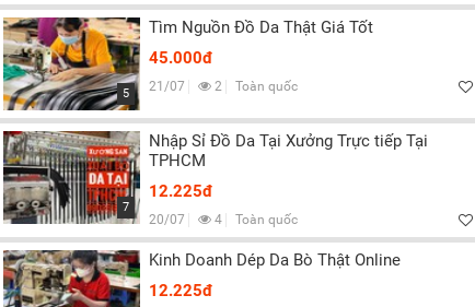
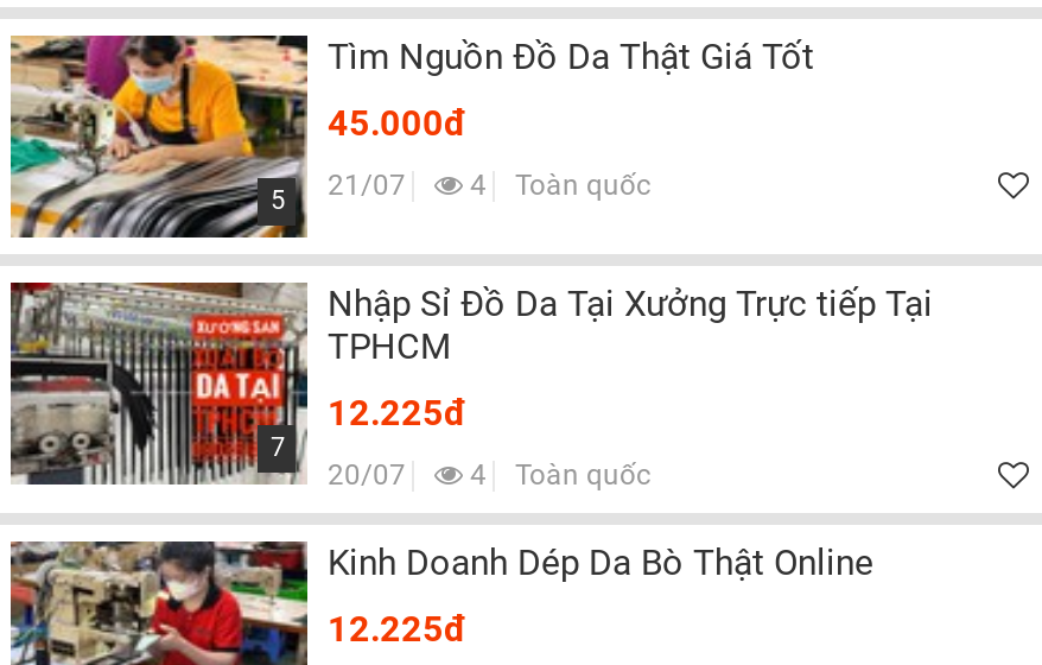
[123,79,298,101] 5 21/07 2 Toàn quốc -> [270,169,650,216] 5 21/07 4 Toàn quốc

